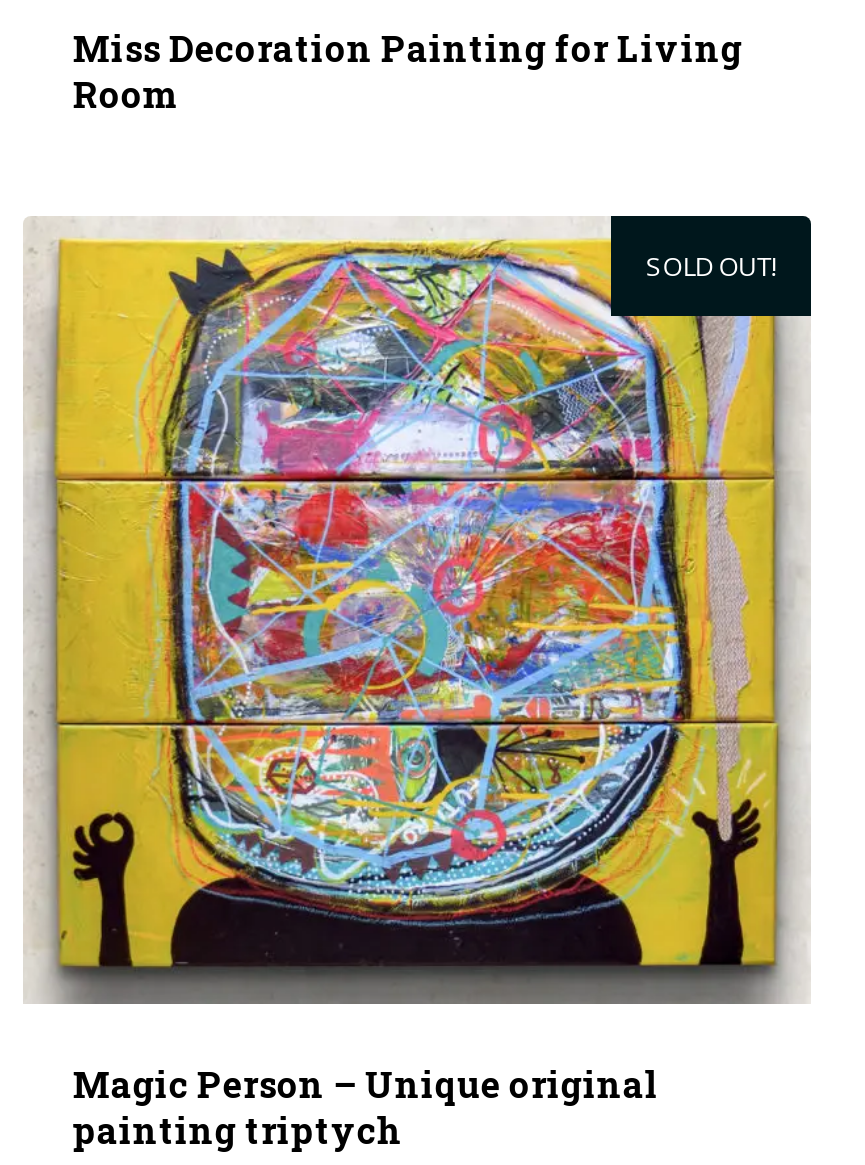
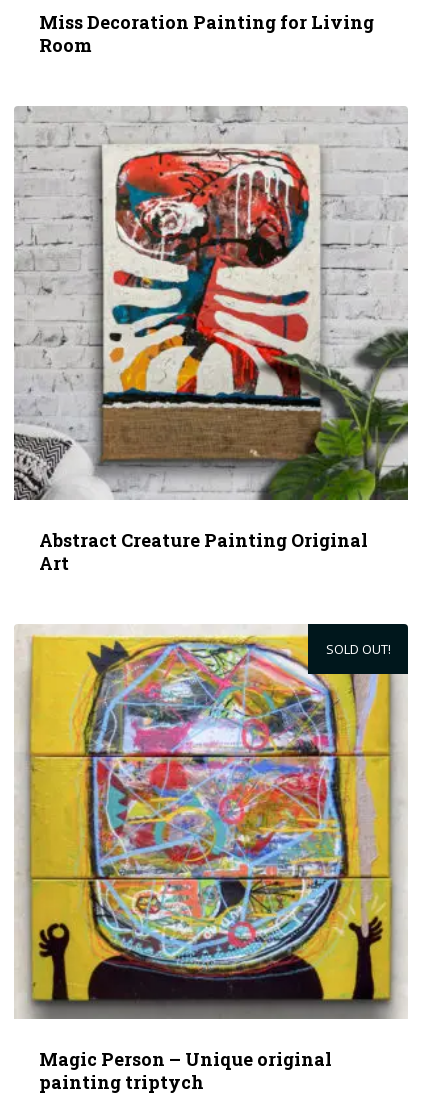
none -> [13,106,409,575] [image] | Abstract Creature Painting Original | Art

